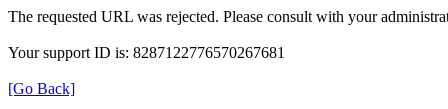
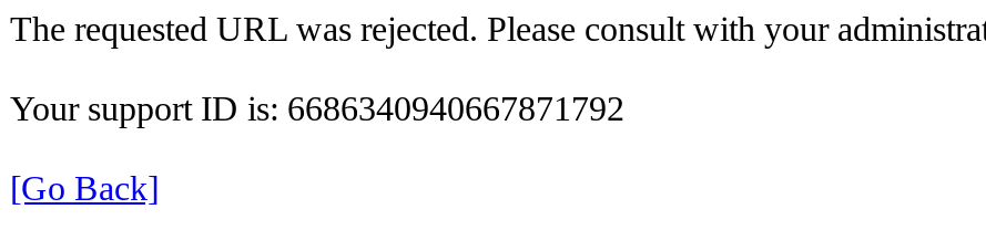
[8,44,285,61] Your support ID is: 8287122776570267681 -> [10,90,624,127] Your support ID is: 6686340940667871792

